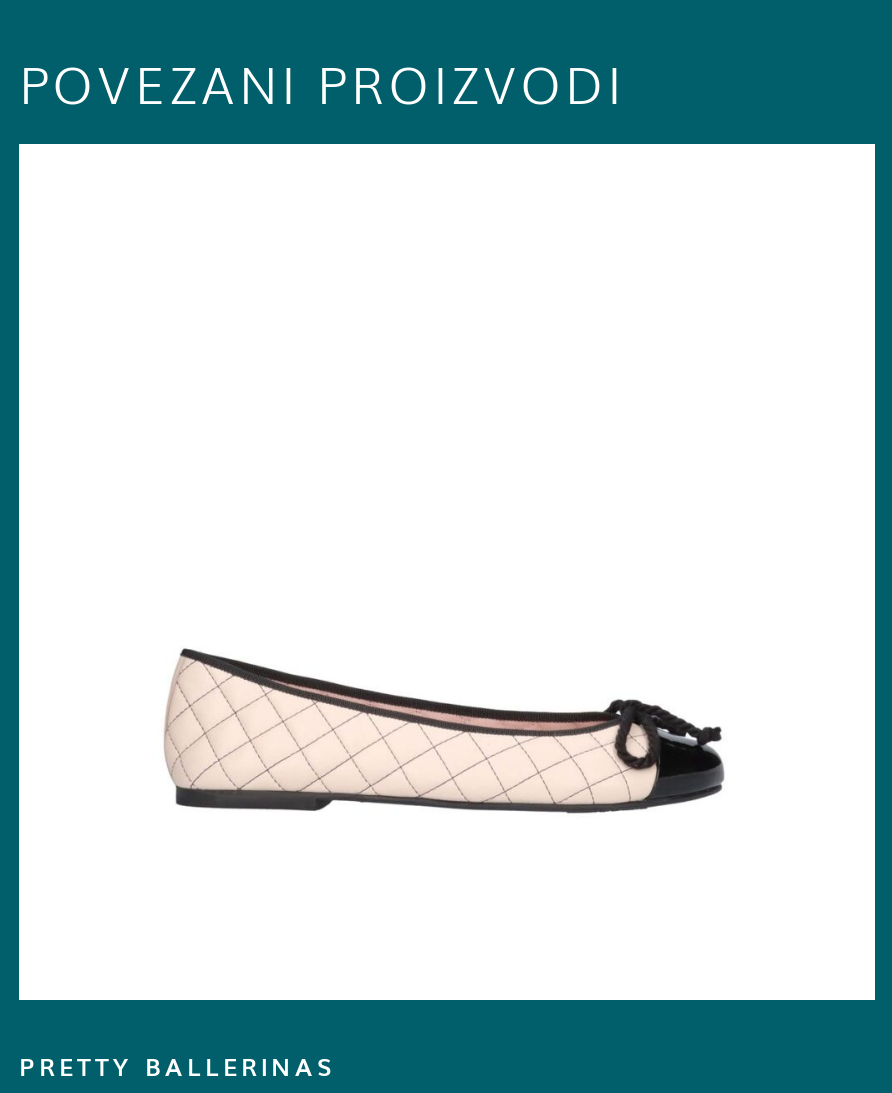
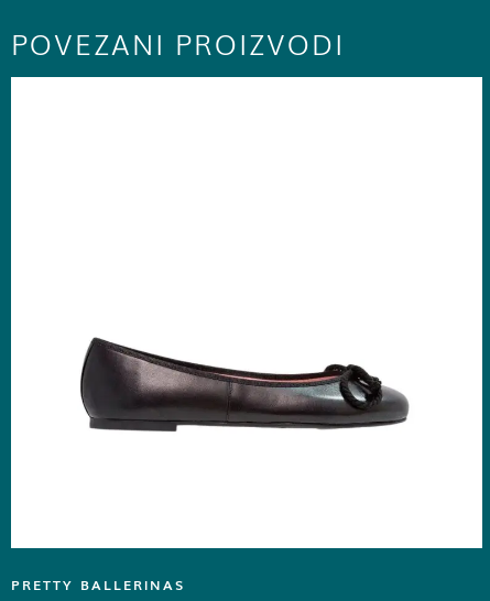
[145,618,741,816] [image] -> [79,337,410,446] [image]

